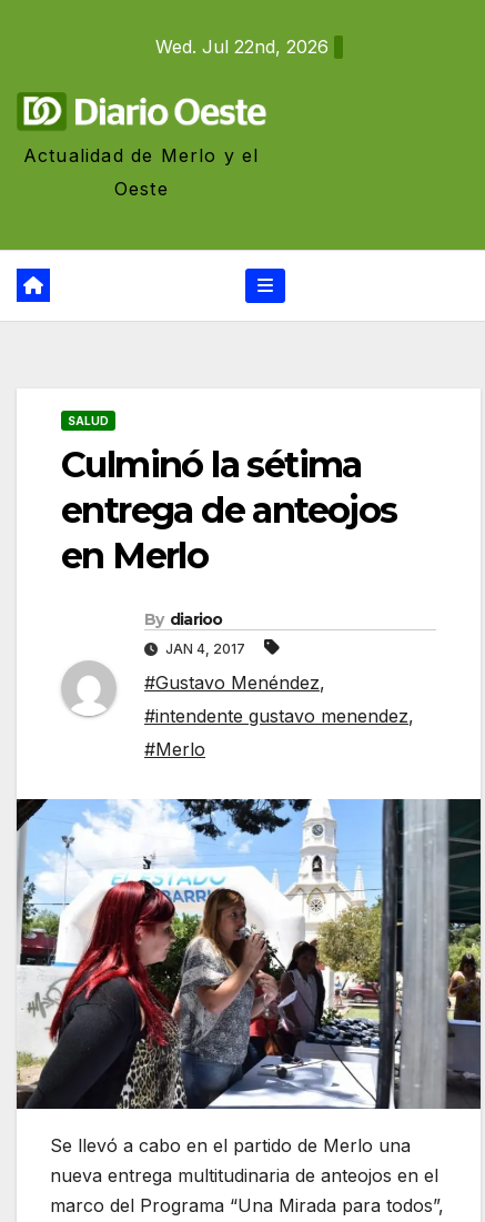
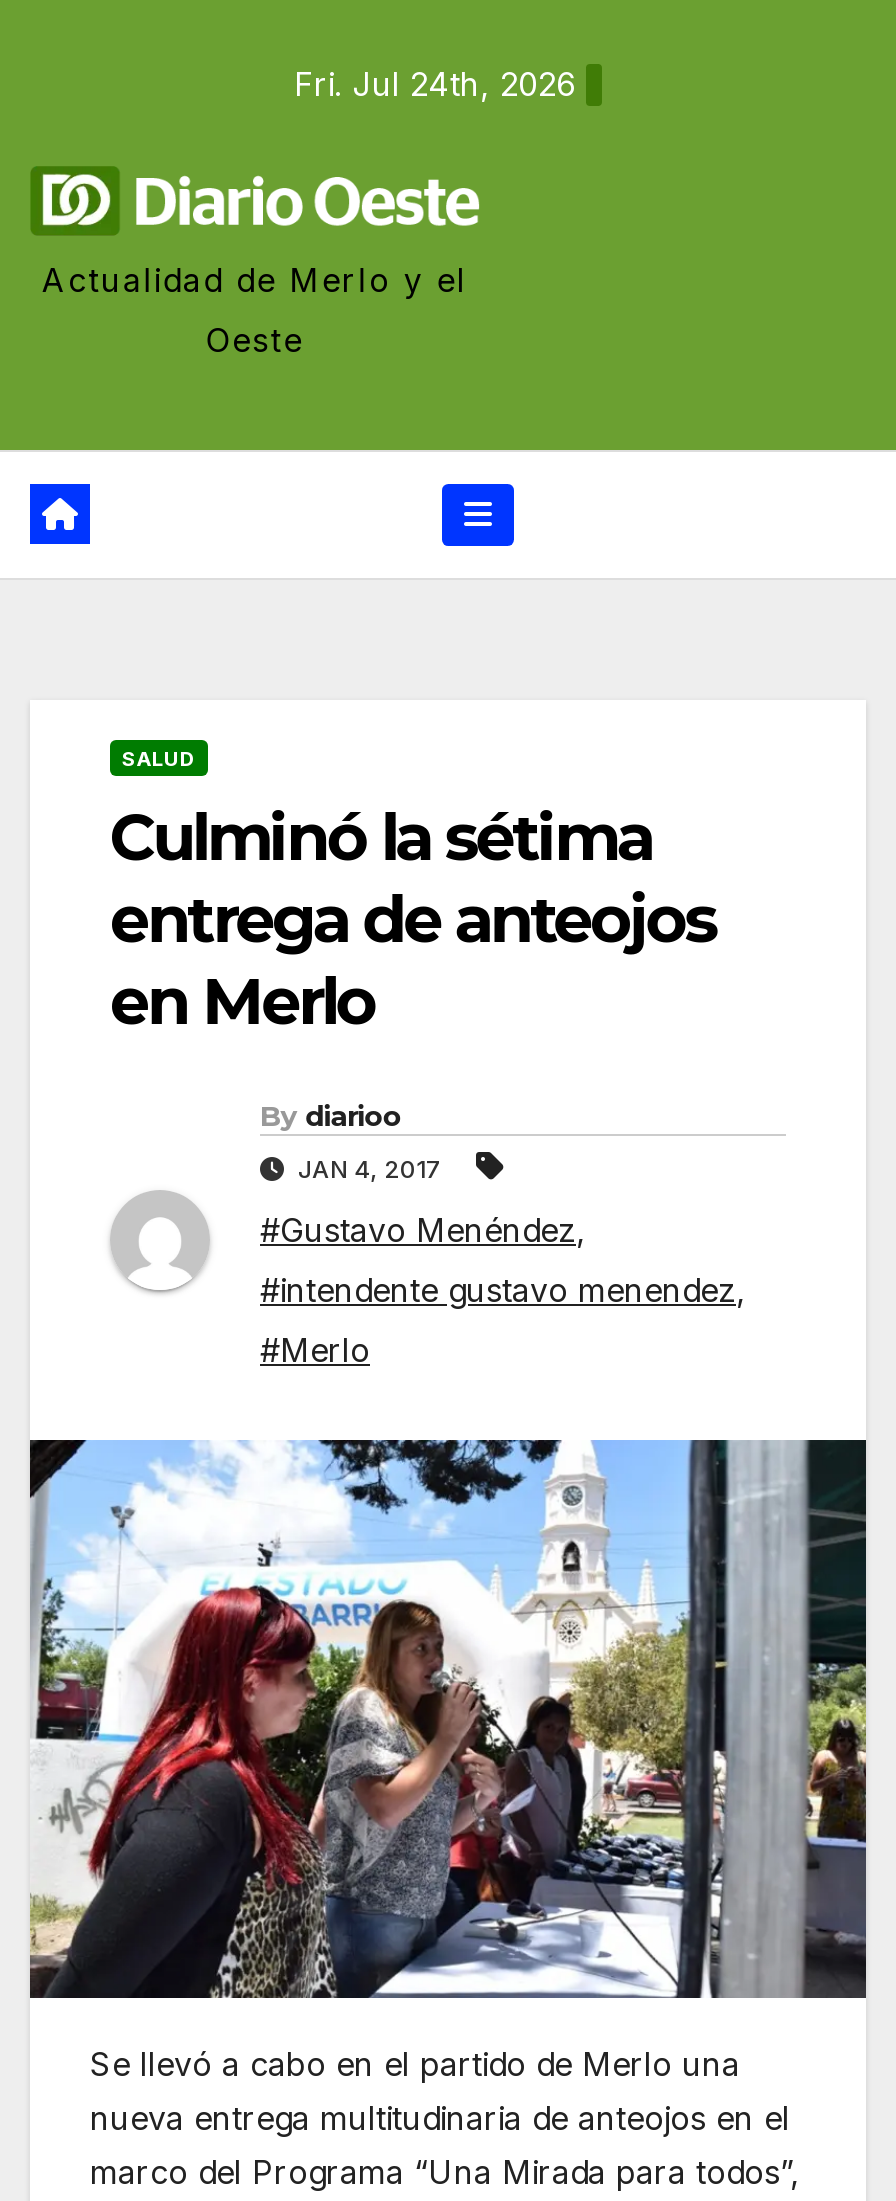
[155,36,328,58] Wed. Jul 22nd, 2026 -> [294,64,576,104] Fri. Jul 24th, 2026

